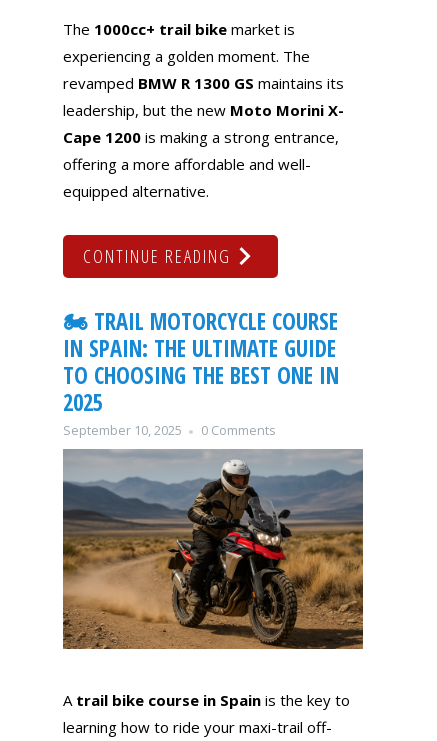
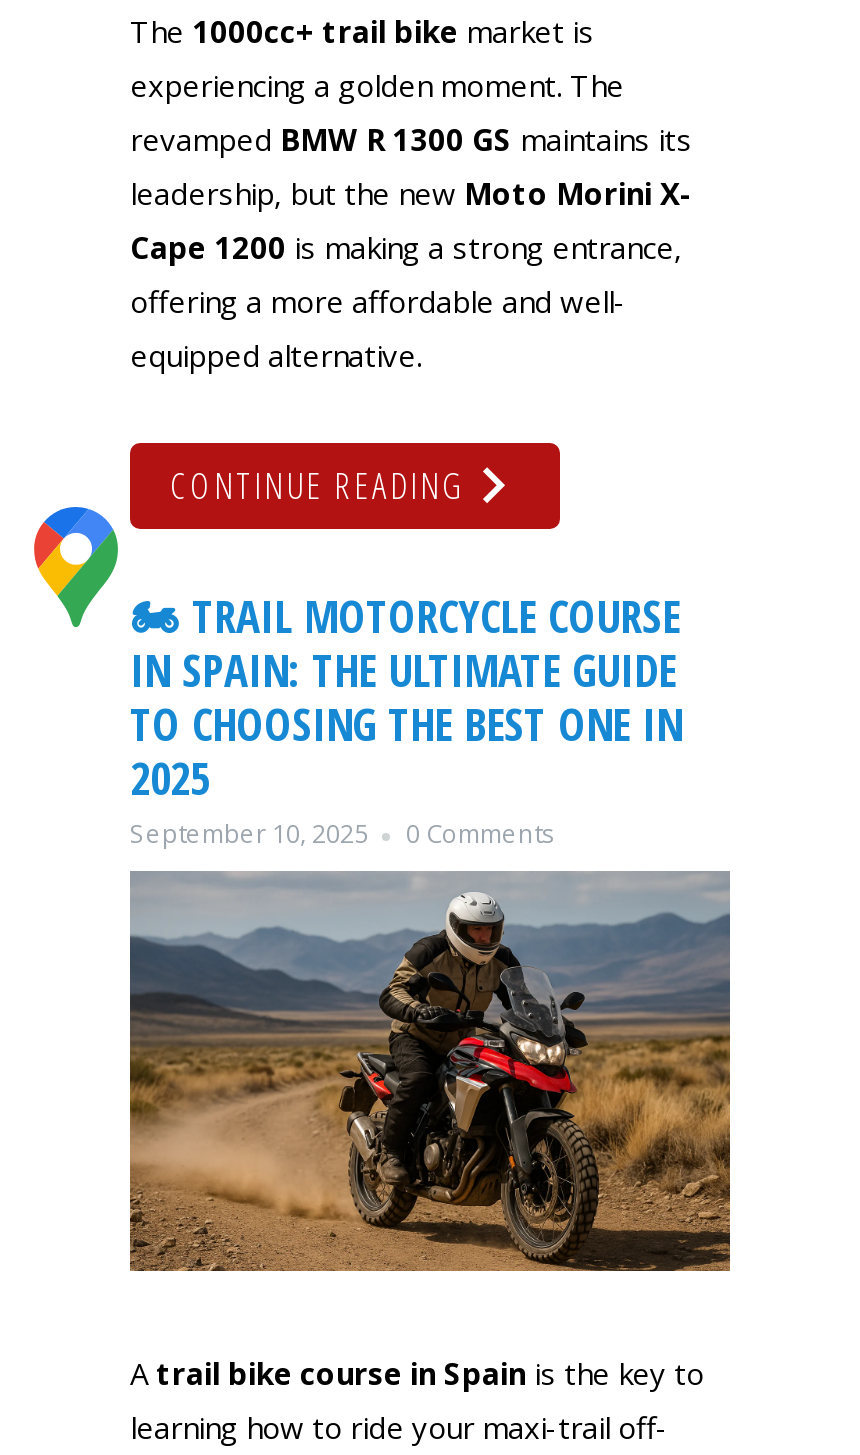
none -> [32,505,120,629] [image]

